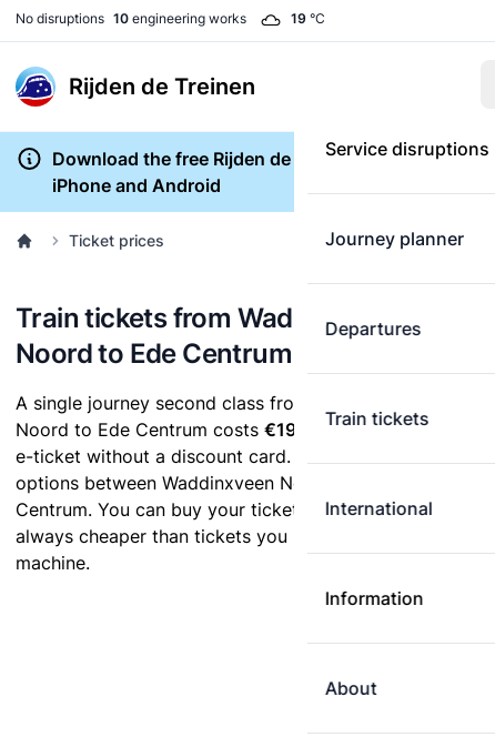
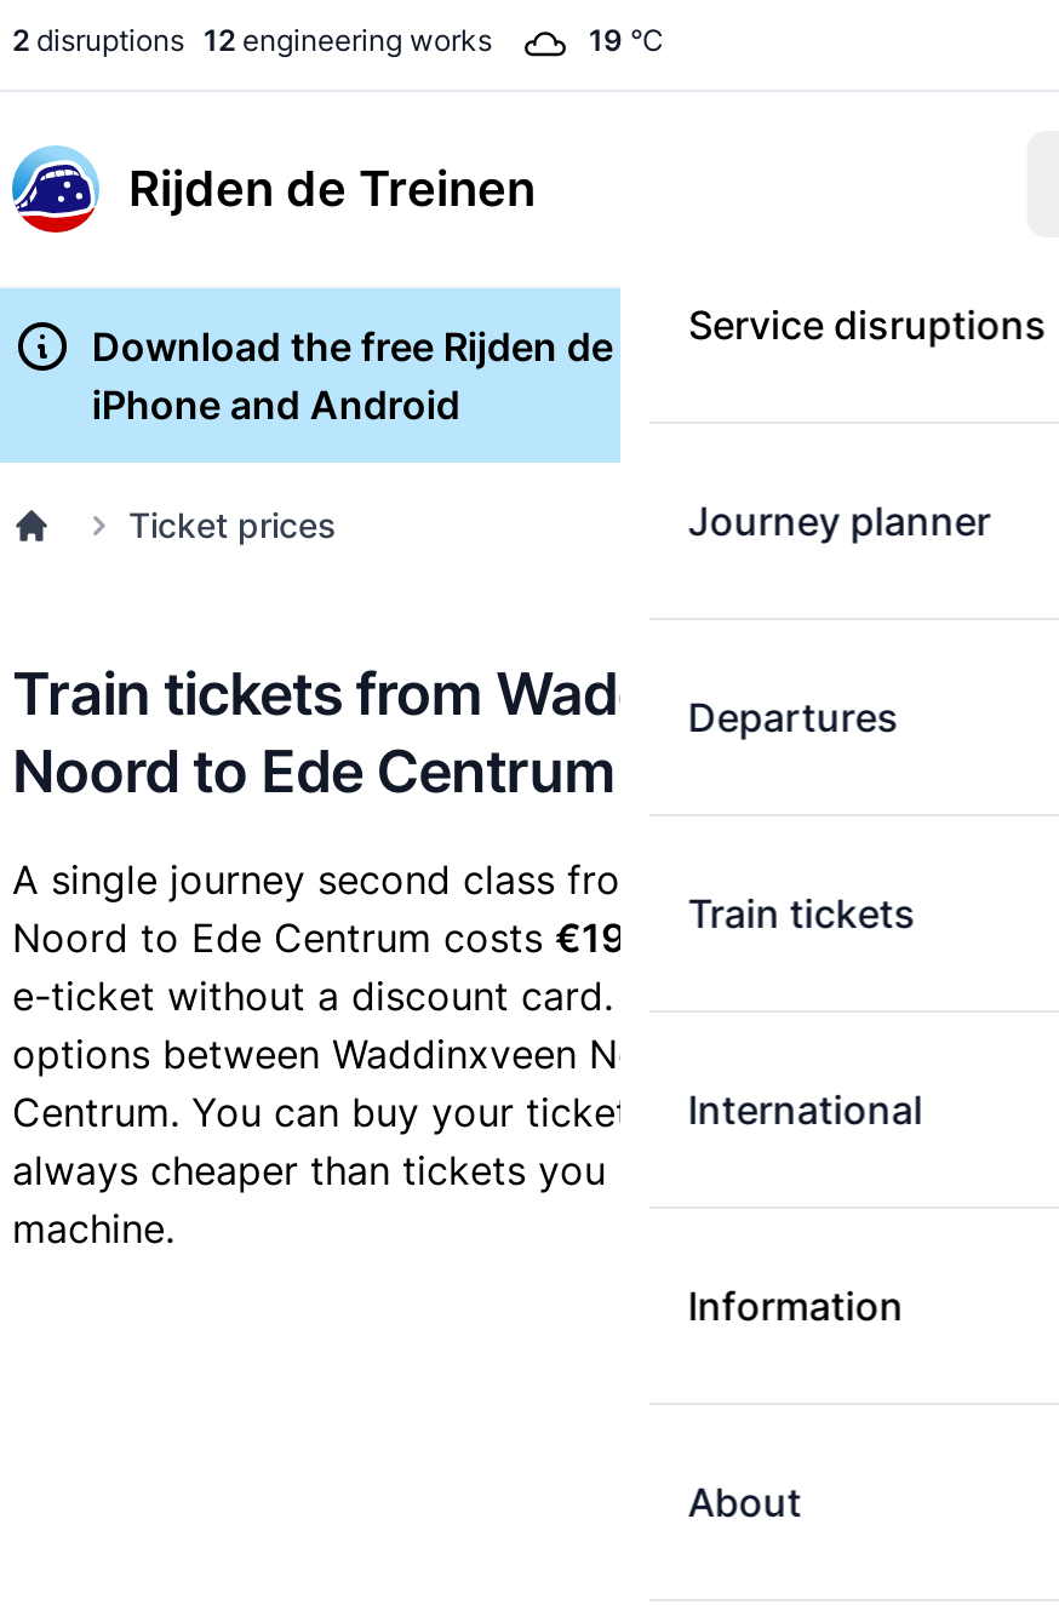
[16,10,246,27] No disruptions 10 engineering works -> [12,22,492,58] 2 disruptions 12 engineering works

